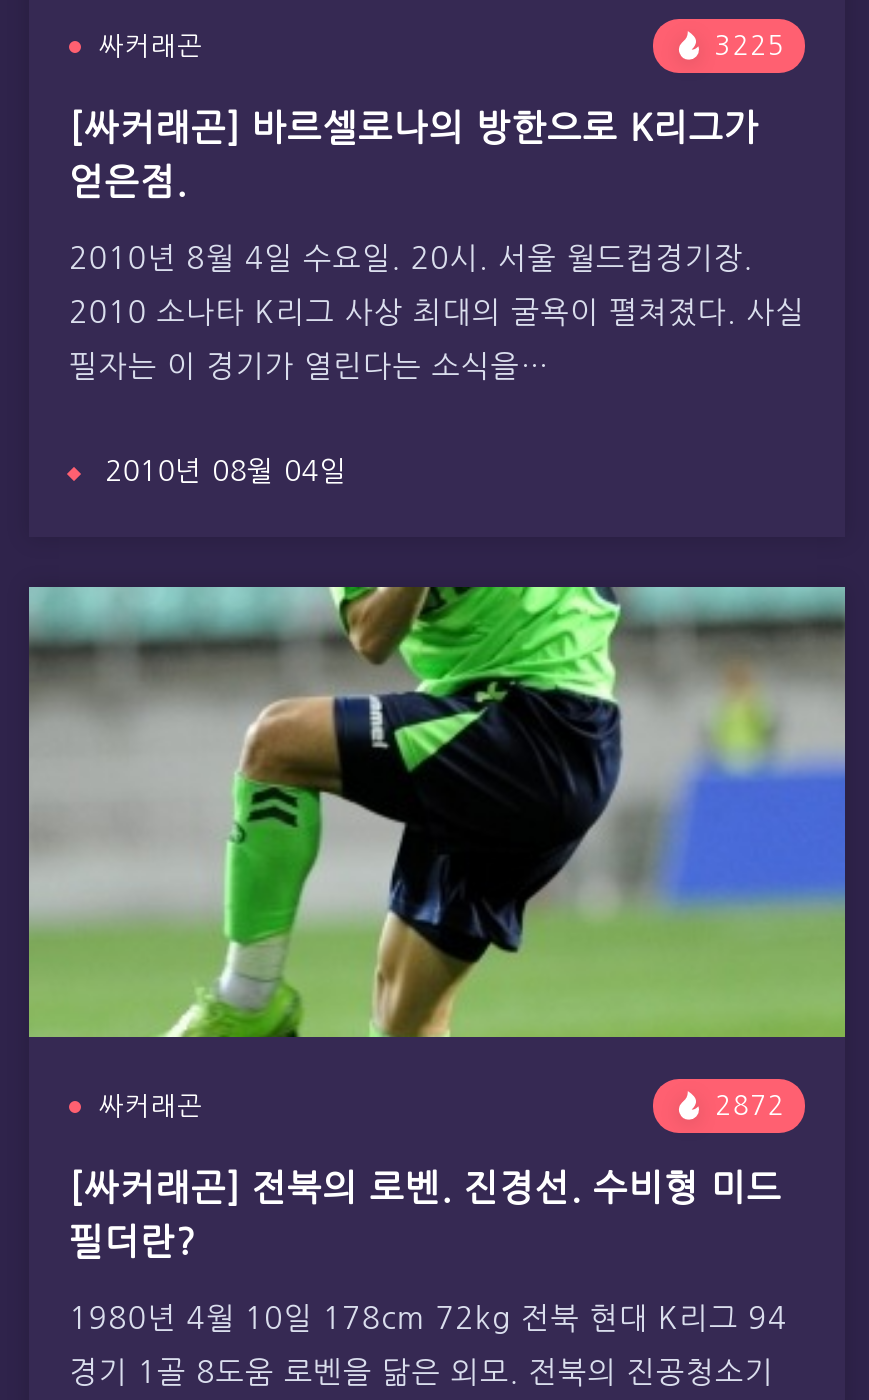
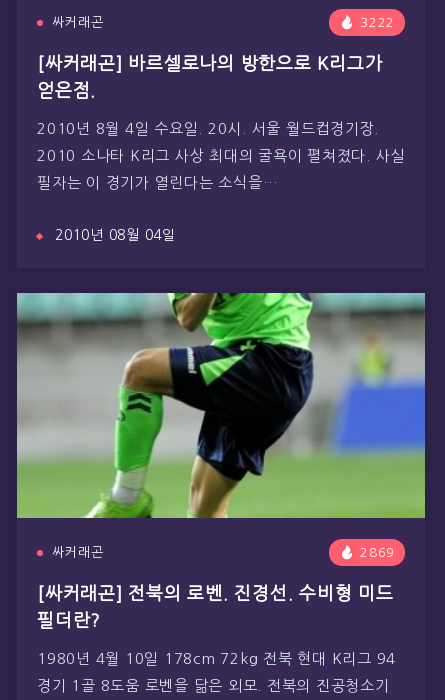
[705,33,785,59] 3225 -> [355,16,395,29] 3222
[705,1093,785,1119] 2872 -> [355,546,395,559] 2869

